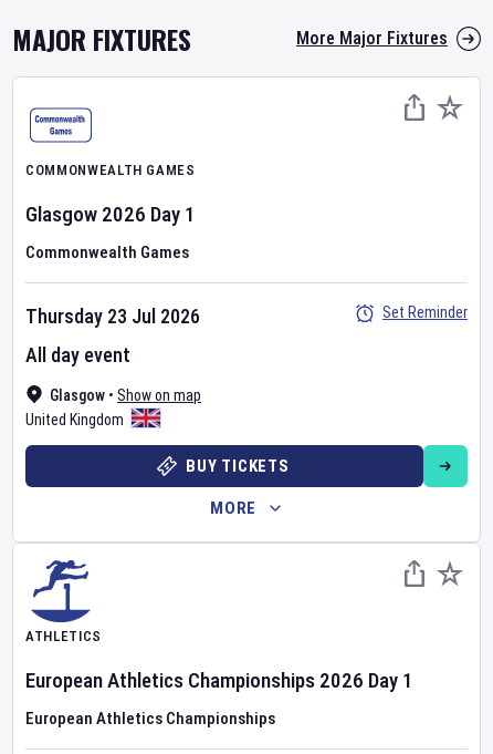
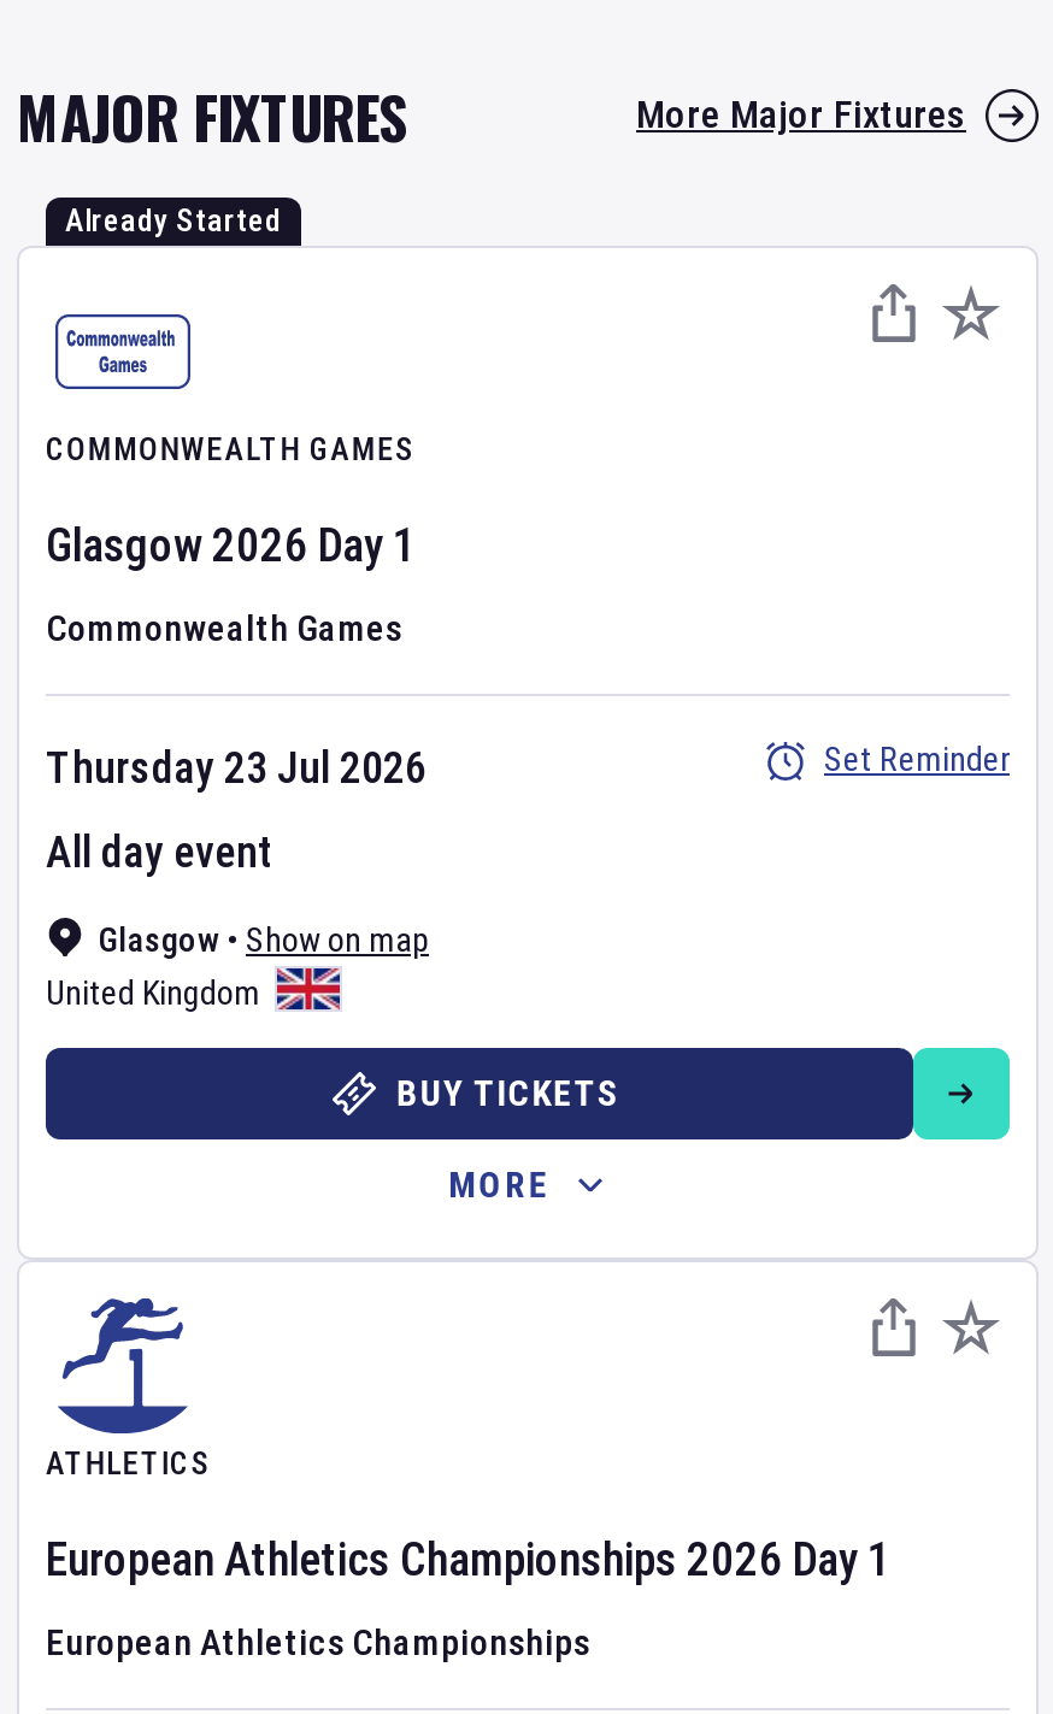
none -> [65,202,282,238] Already Started

